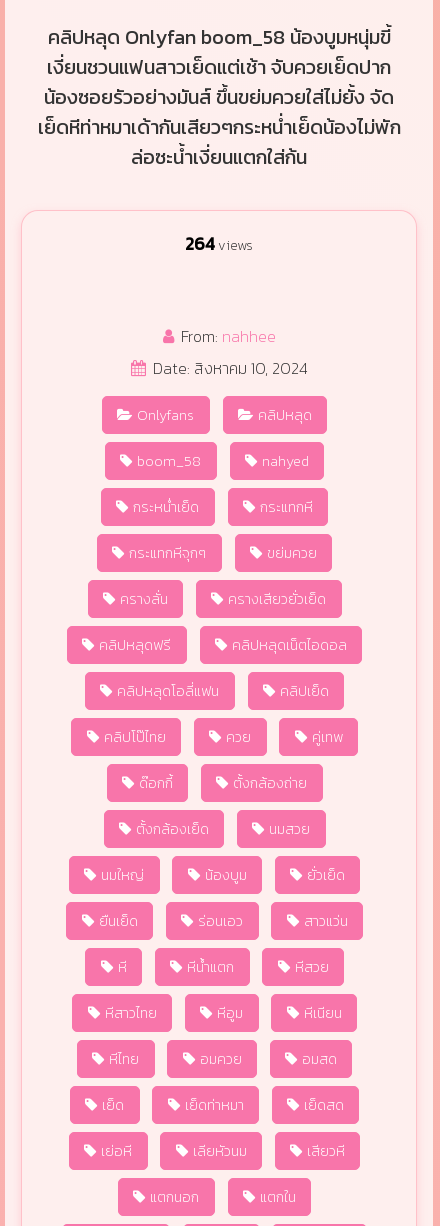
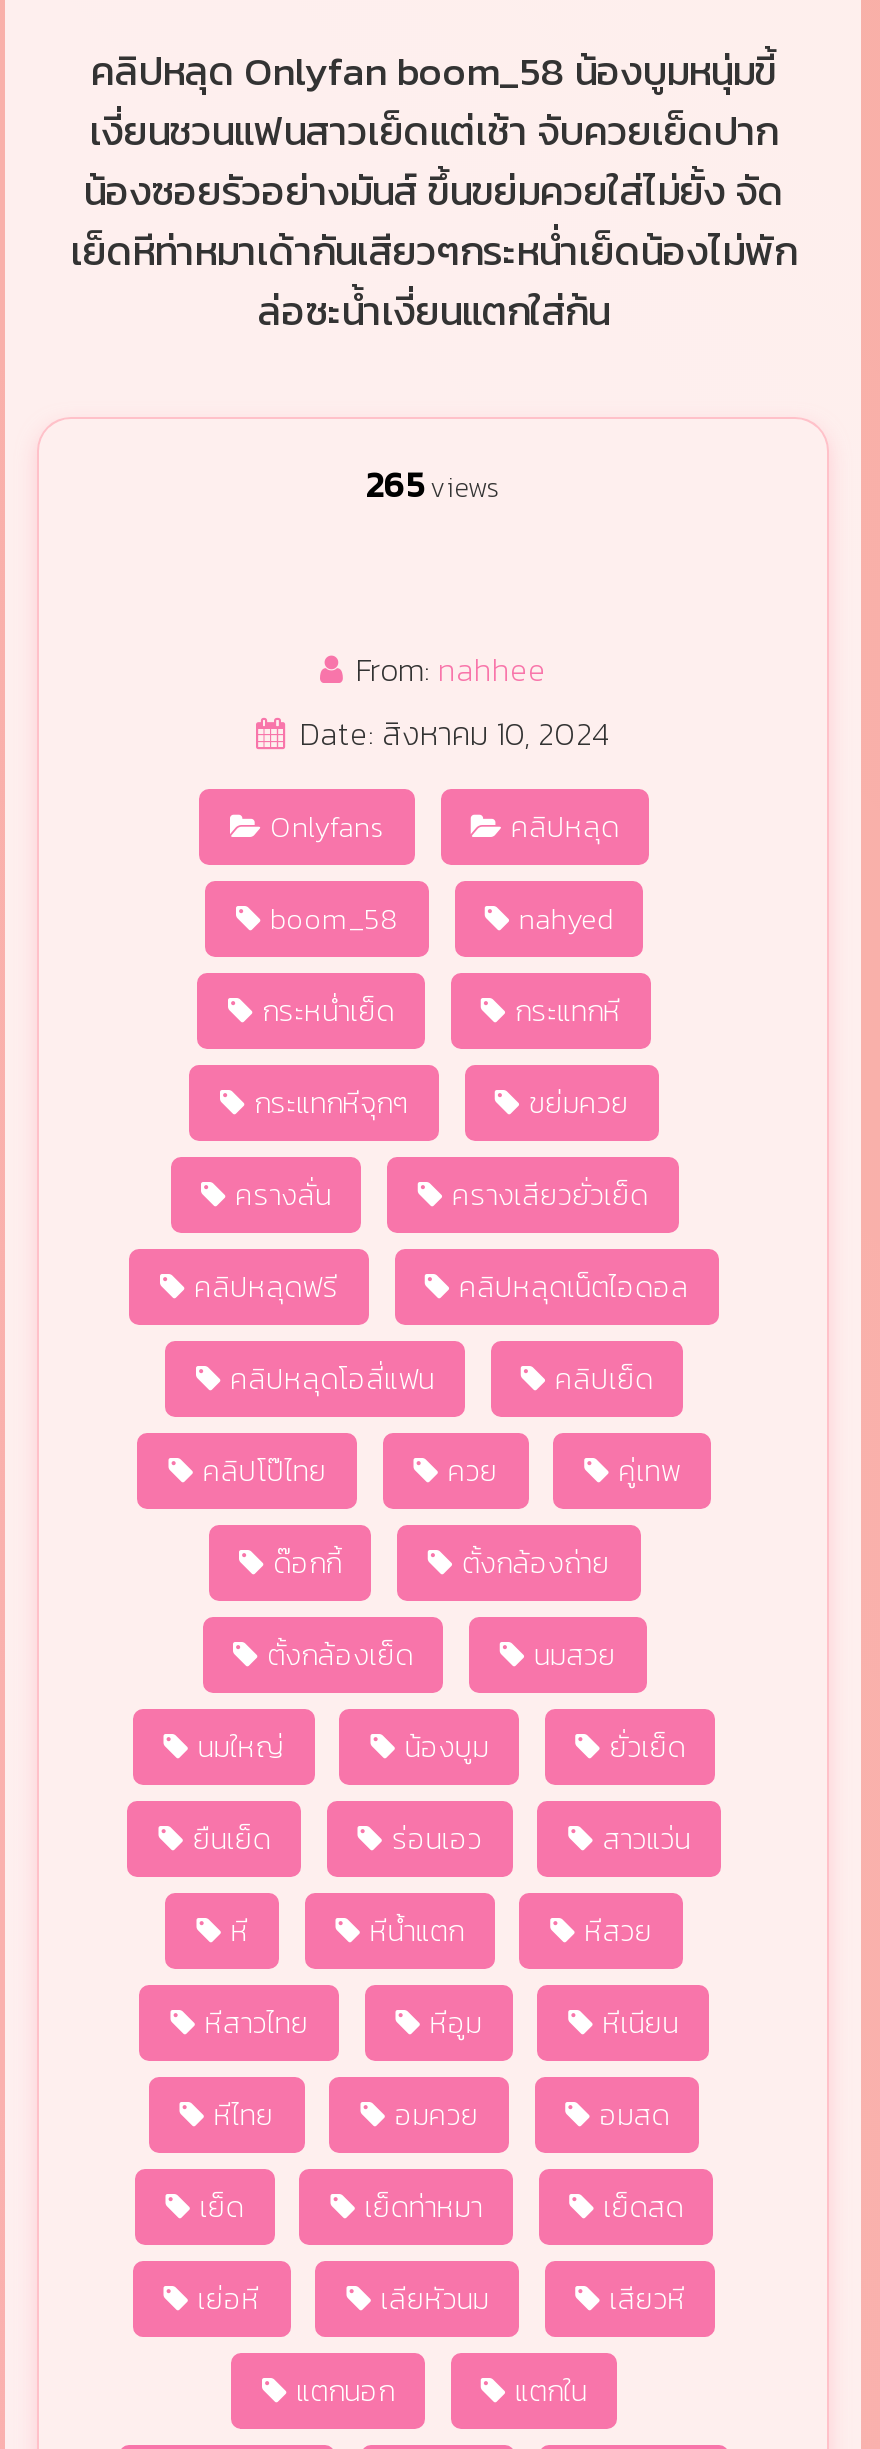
[185,231,253,257] 264views -> [366,459,500,511] 265views

